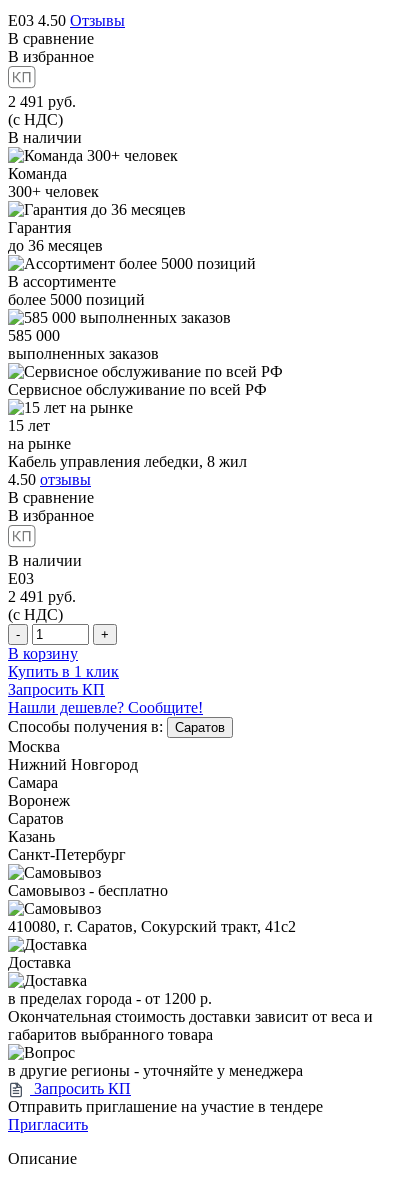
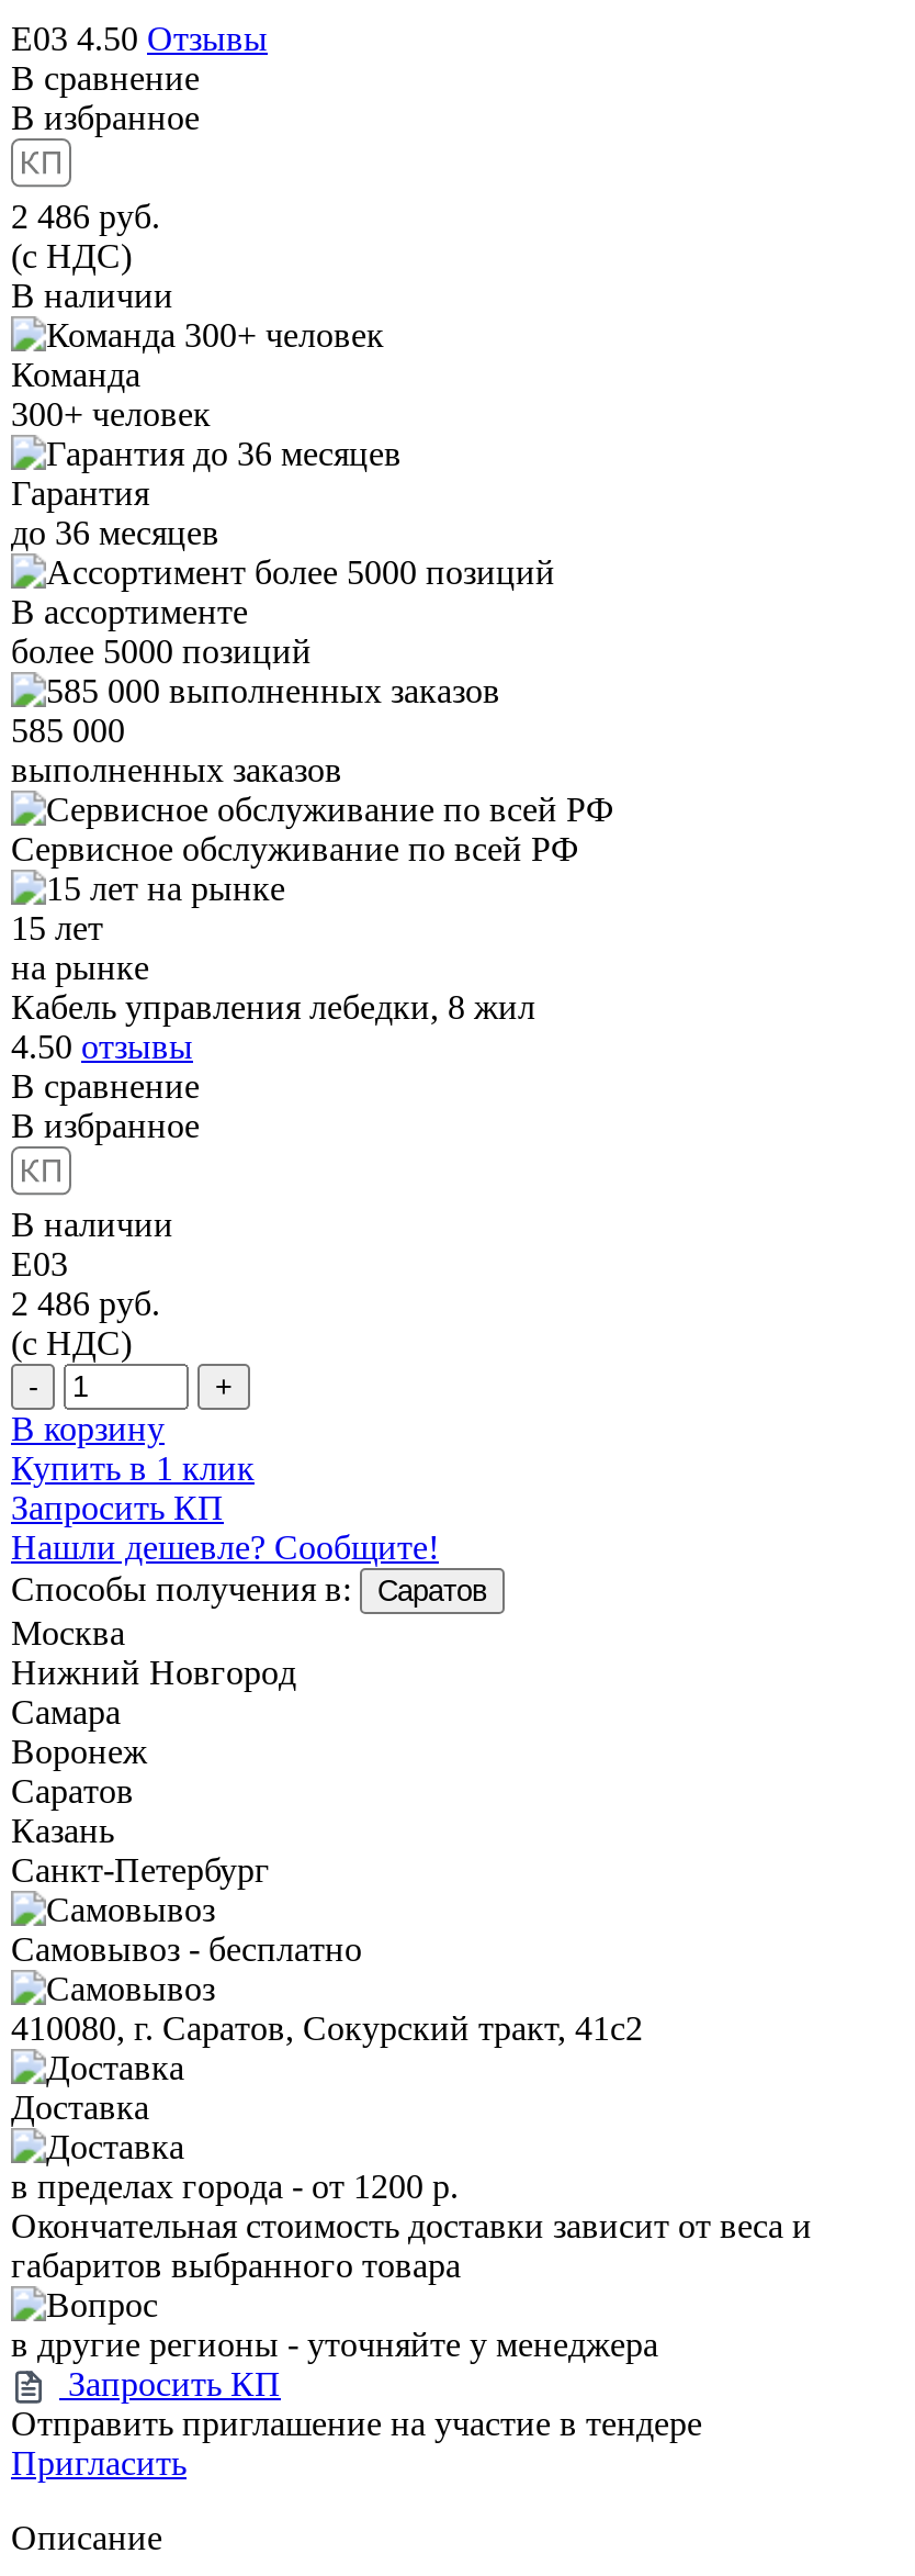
[8,93,76,110] 2 491 руб. -> [11,197,160,235] 2 486 руб.
[8,588,76,605] 2 491 руб. -> [11,1284,160,1322] 2 486 руб.

